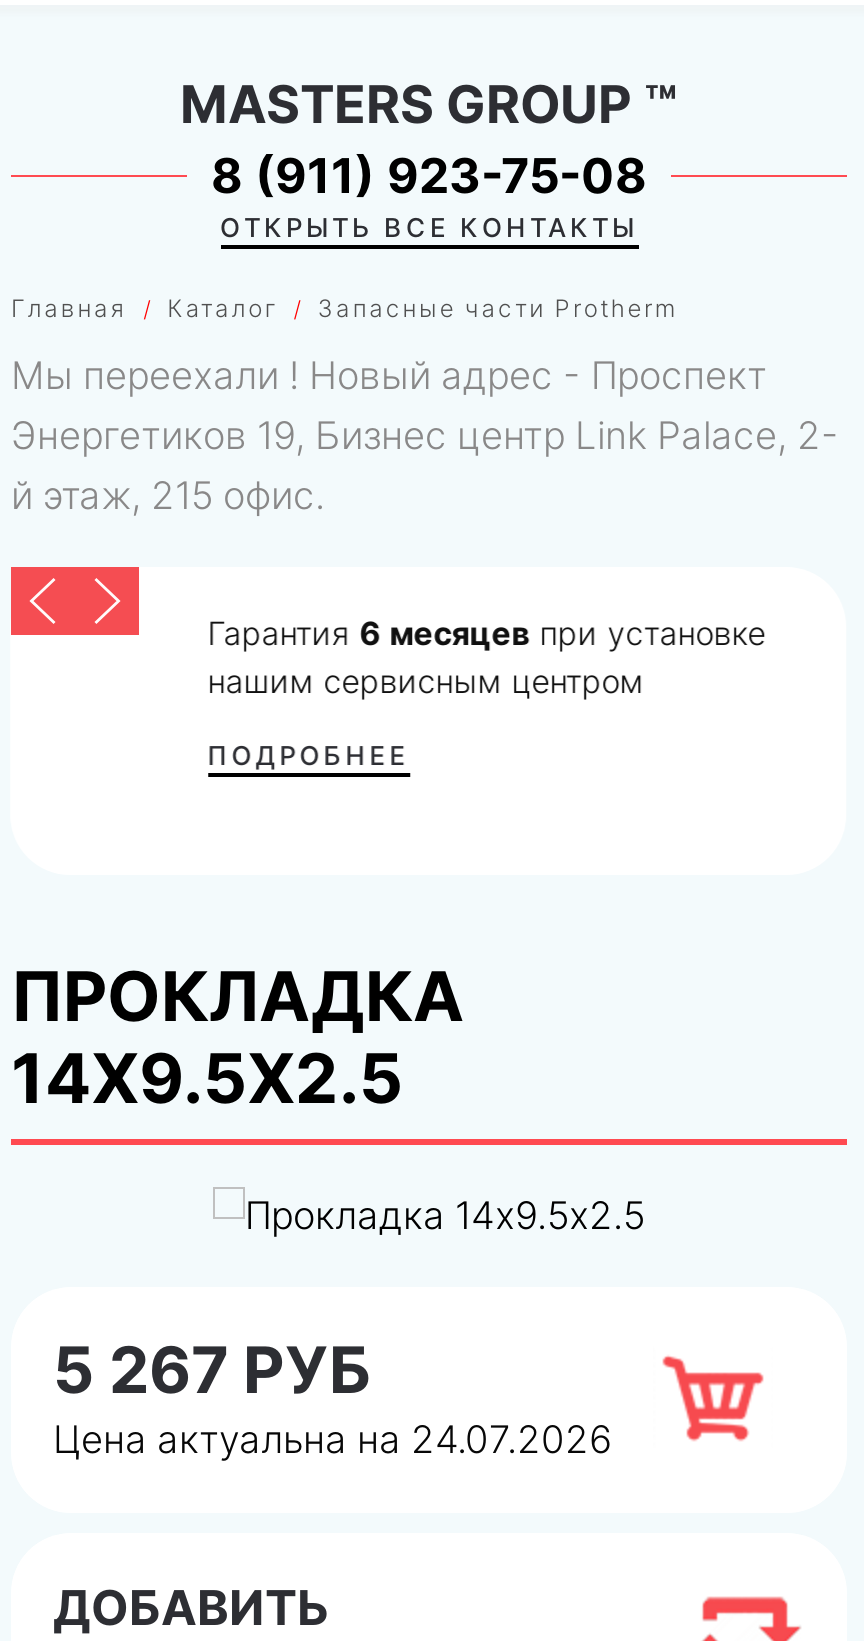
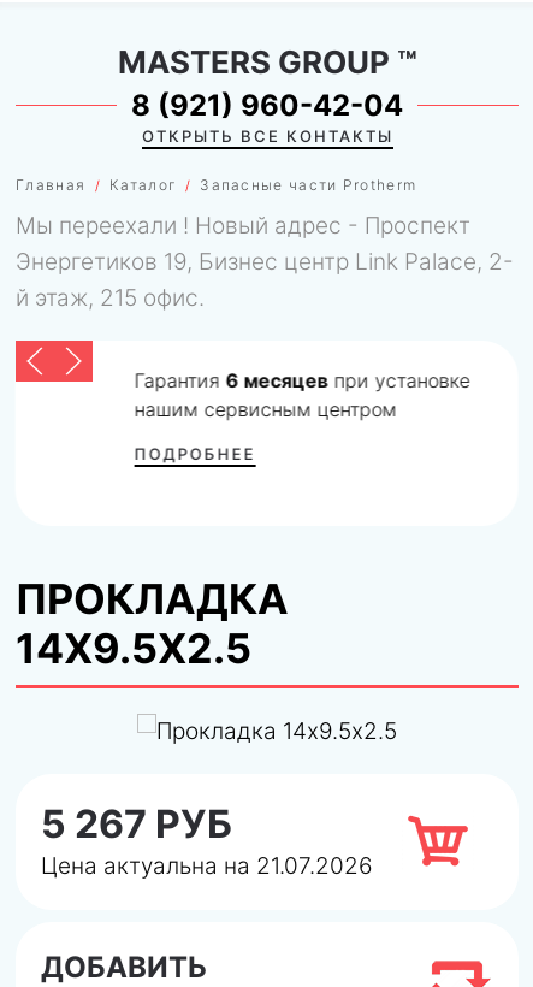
[211,147,647,205] 8 (911) 923-75-08 -> [131,88,403,123] 8 (921) 960-42-04
[53,1417,613,1463] Цена актуальна на 24.07.2026 -> [41,852,373,880] Цена актуальна на 21.07.2026

